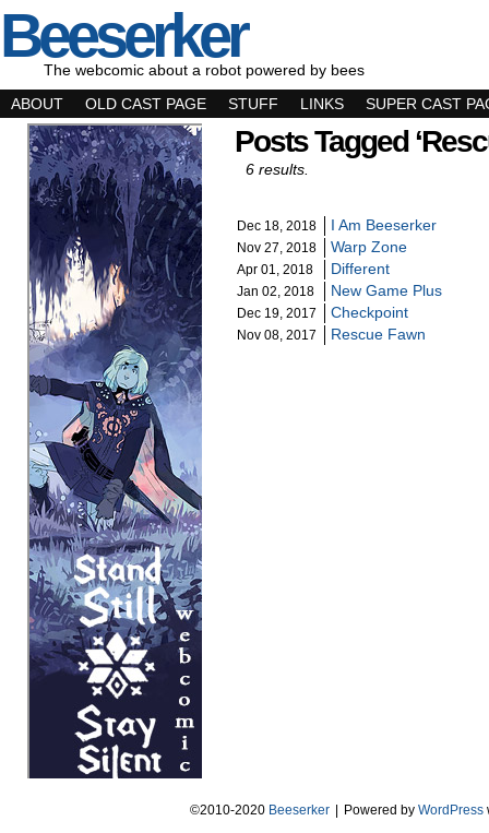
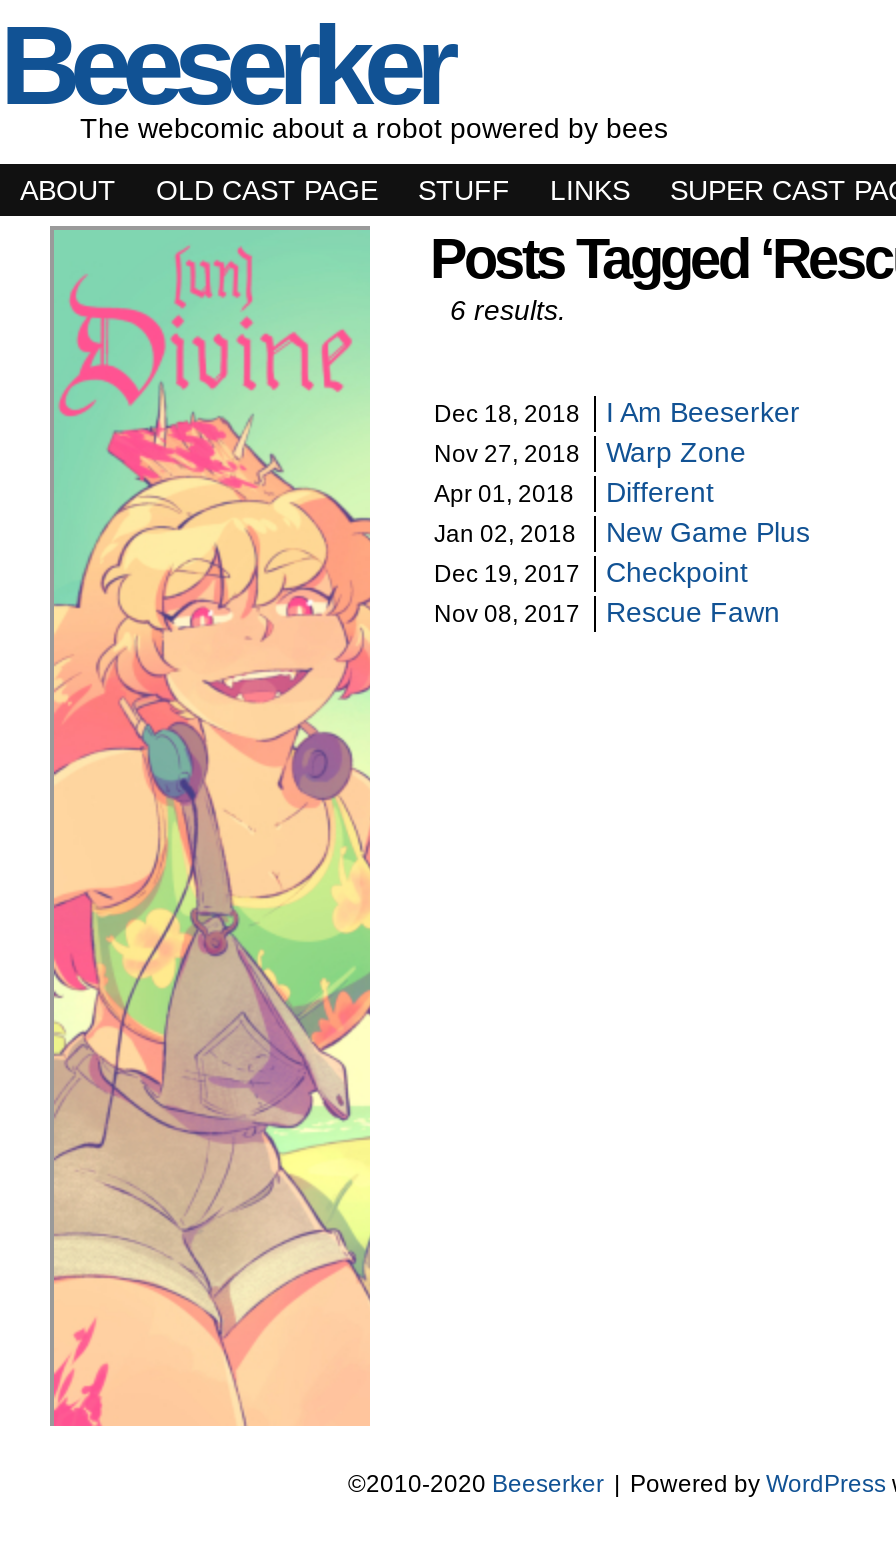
[28,124,203,780] [image] -> [52,228,372,1428] [image]

